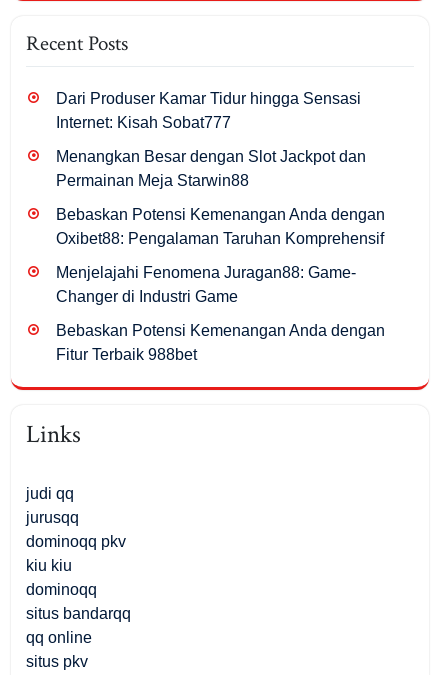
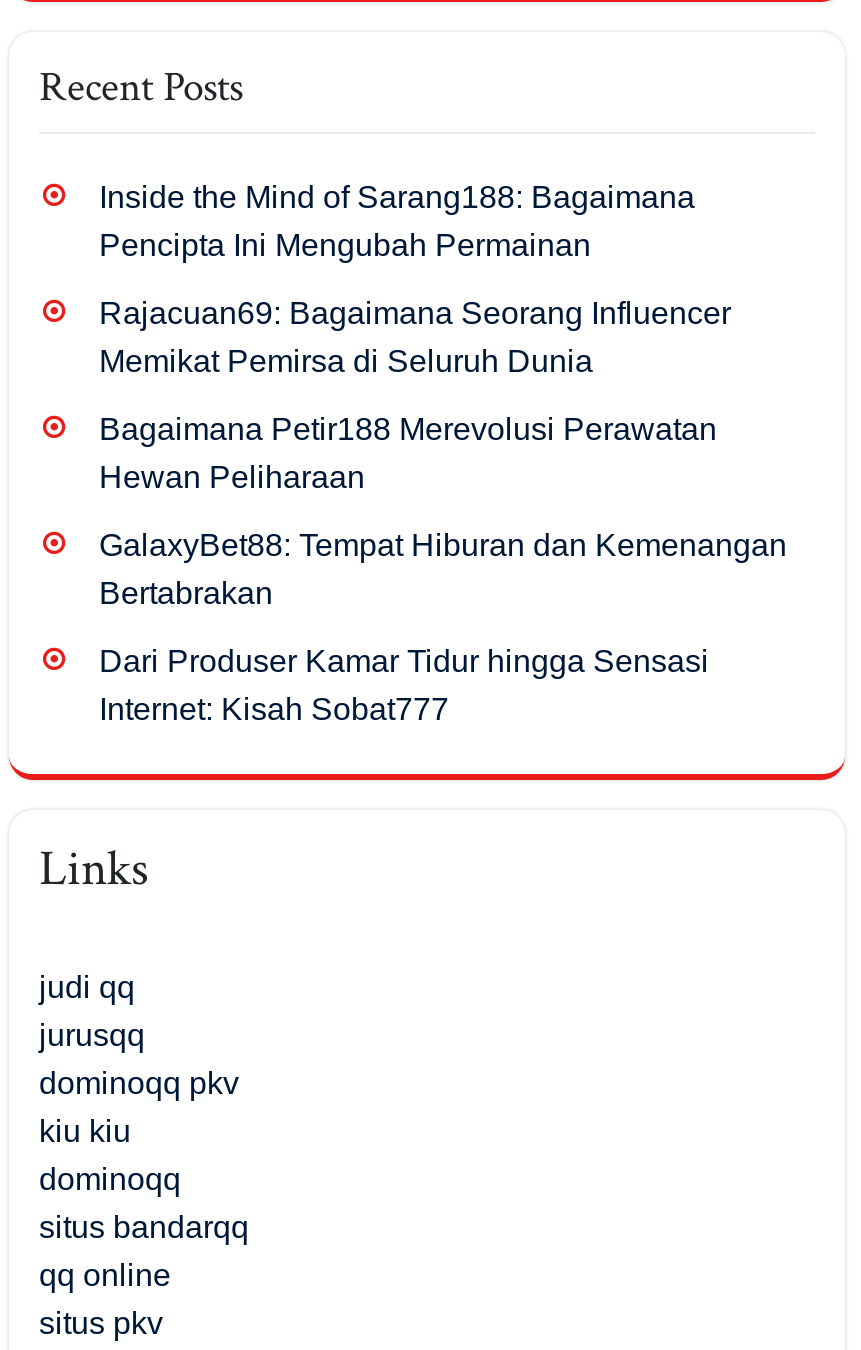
none -> [99,180,787,610] Inside the Mind of Sarang188: Bagaimana | Pencipta Ini Mengubah Permainan | Rajacuan69: Bagaimana Seorang Influencer | Memikat Pemirsa di Seluruh Dunia | Bagaimana Petir188 Merevolusi Perawatan | Hewan Peliharaan | GalaxyBet88: Tempat Hiburan dan Kemenangan | Bertabrakan
moved [56,90,361,131] -> [99,644,709,726]: Dari Produser Kamar Tidur hingga Sensasi | Internet: Kisah Sobat777
[56,148,385,363] Menangkan Besar dengan Slot Jackpot dan | Permainan Meja Starwin88 | Bebaskan Potensi Kemenangan Anda dengan | Oxibet88: Pengalaman Taruhan Komprehensif | Menjelajahi Fenomena Juragan88: Game- | Changer di Industri Game | Bebaskan Potensi Kemenangan Anda dengan | Fitur Terbaik 988bet -> none

